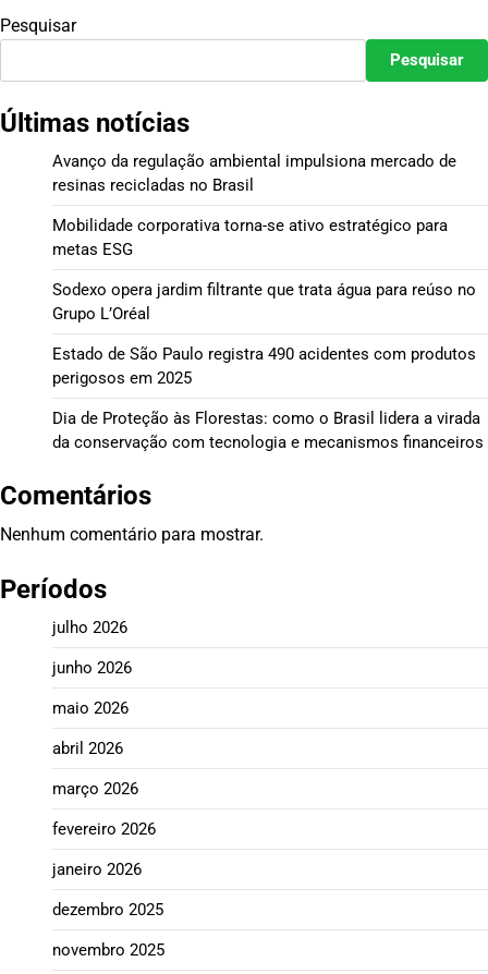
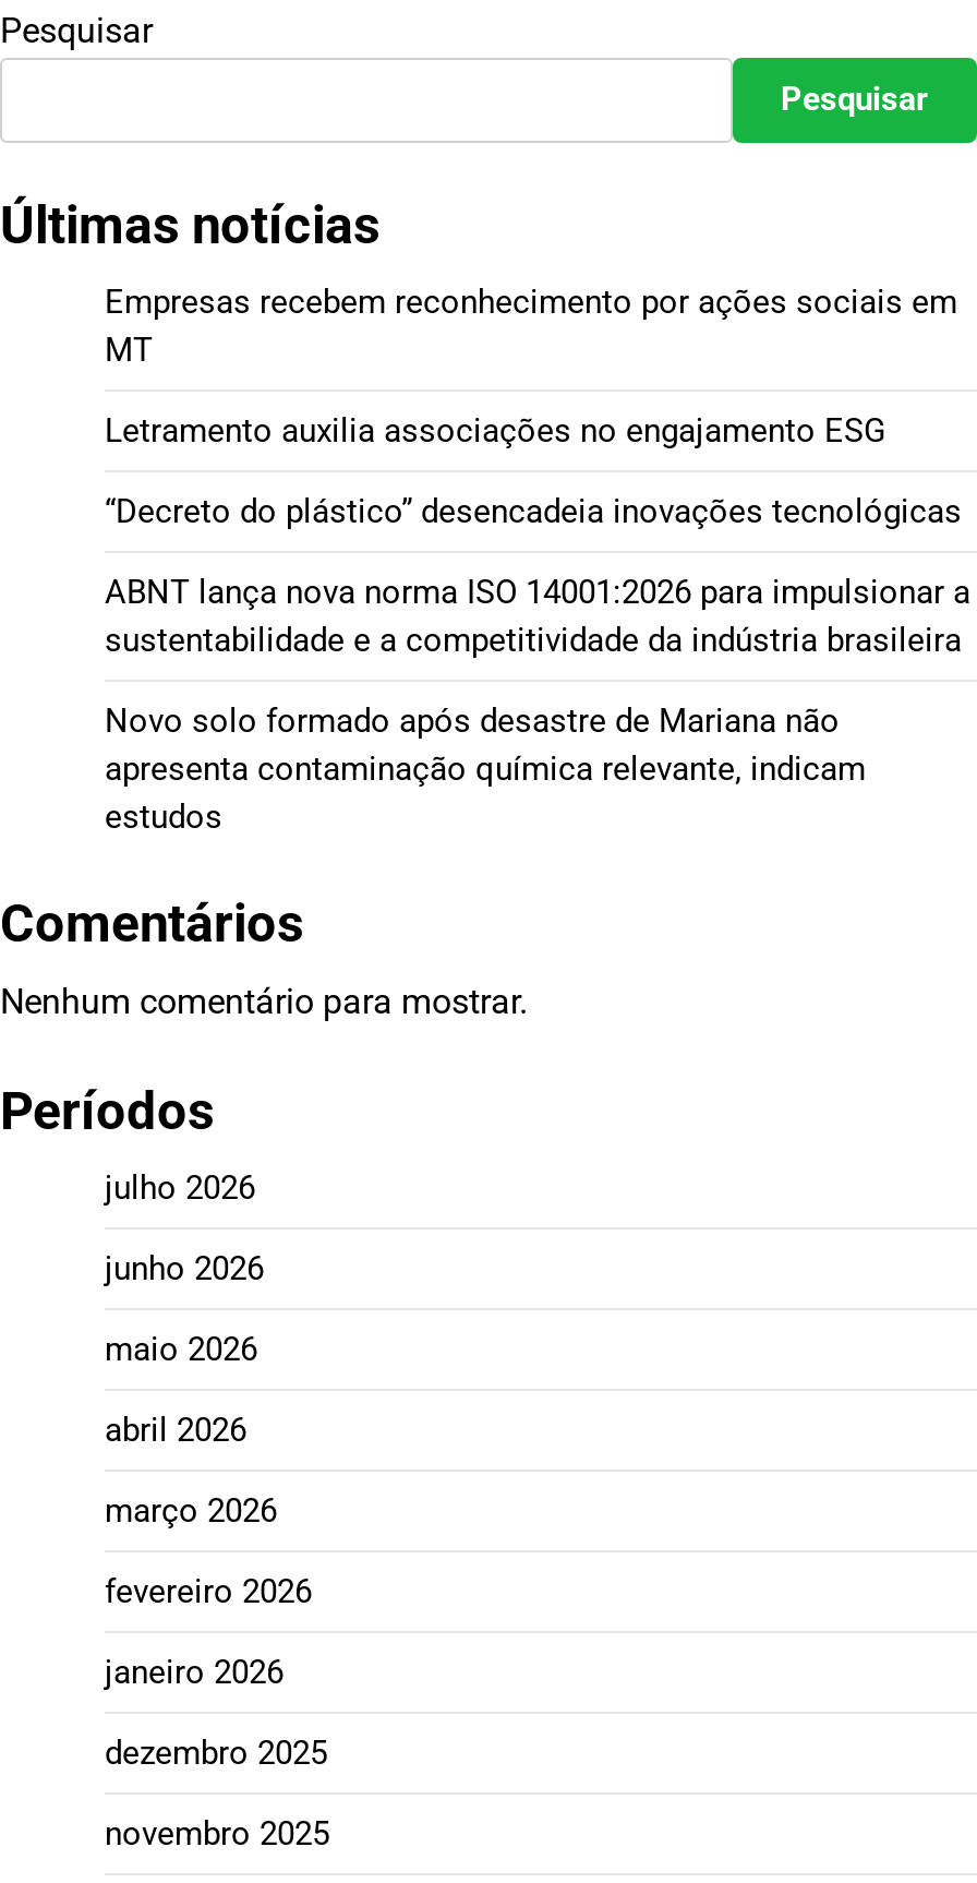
[52,151,456,195] Avanço da regulação ambiental impulsiona mercado de | resinas recicladas no Brasil -> [105,283,957,370] Empresas recebem reconhecimento por ações sociais em | MT
[52,216,448,259] Mobilidade corporativa torna-se ativo estratégico para | metas ESG -> [105,411,885,451] Letramento auxilia associações no engajamento ESG
[52,280,476,324] Sodexo opera jardim filtrante que trata água para reúso no | Grupo L’Oréal -> [105,492,962,531] “Decreto do plástico” desencadeia inovações tecnológicas
[52,344,476,388] Estado de São Paulo registra 490 acidentes com produtos | perigosos em 2025 -> [105,573,970,660] ABNT lança nova norma ISO 14001:2026 para impulsionar a | sustentabilidade e a competitividade da indústria brasileira
[52,409,484,452] Dia de Proteção às Florestas: como o Brasil lidera a virada | da conservação com tecnologia e mecanismos financeiros -> [105,701,866,837] Novo solo formado após desastre de Mariana não | apresenta contaminação química relevante, indicam | estudos

